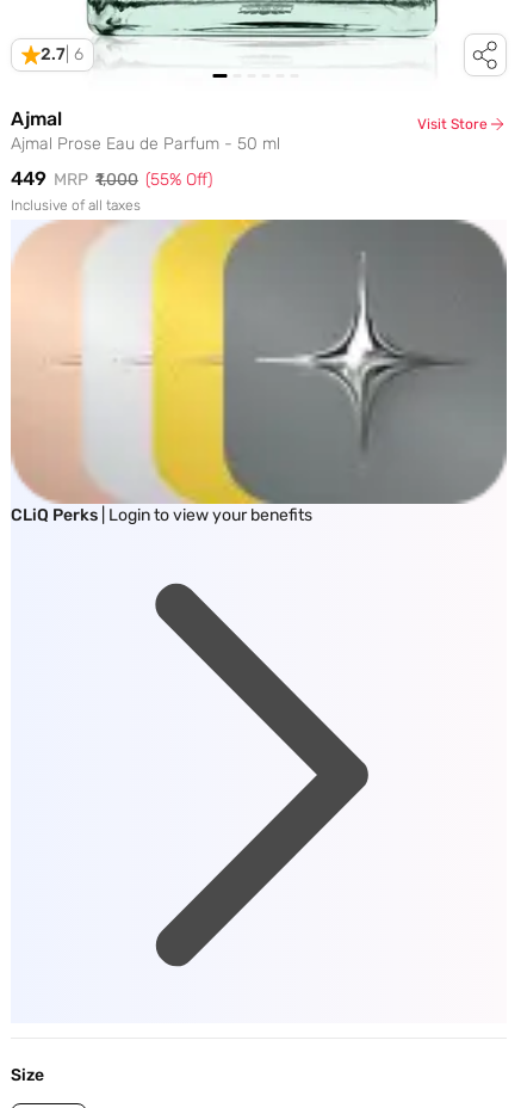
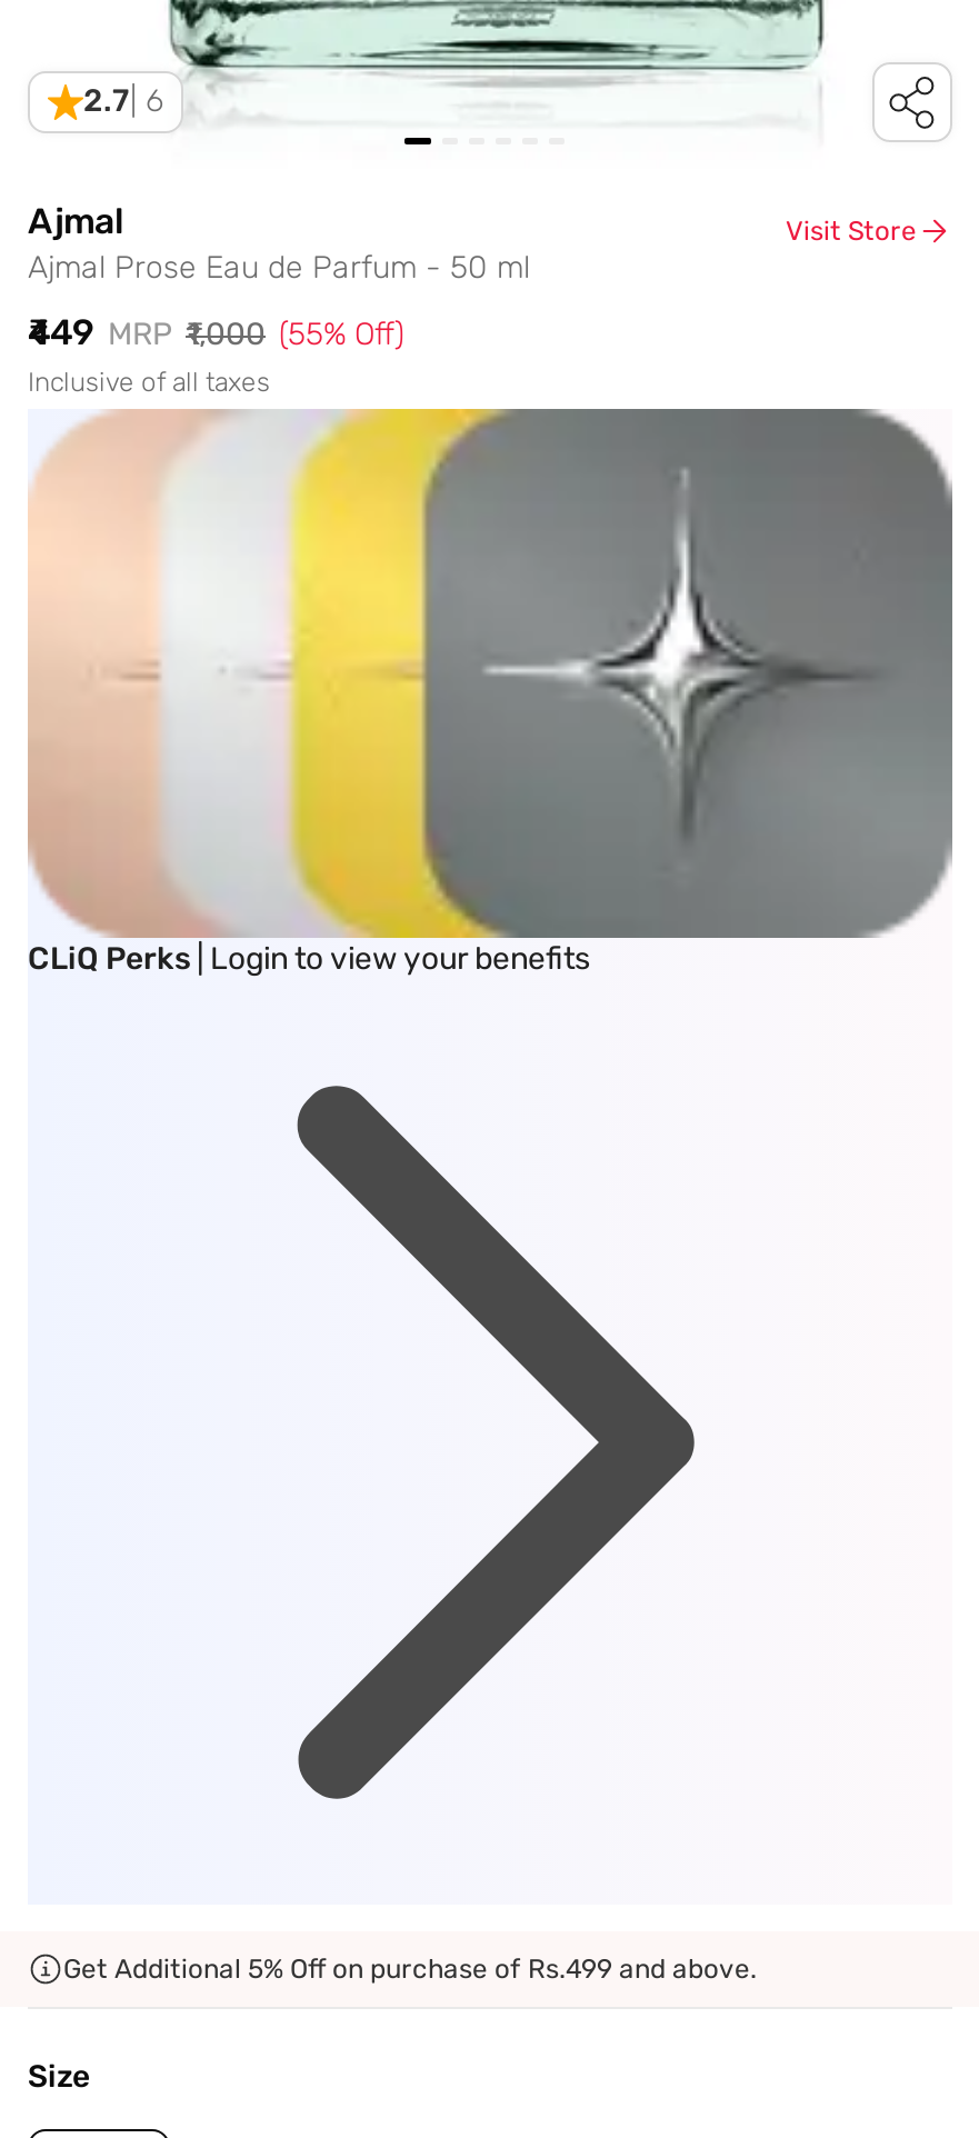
none -> [63,1954,757,1985] Get Additional 5% Off on purchase of Rs.499 and above.

